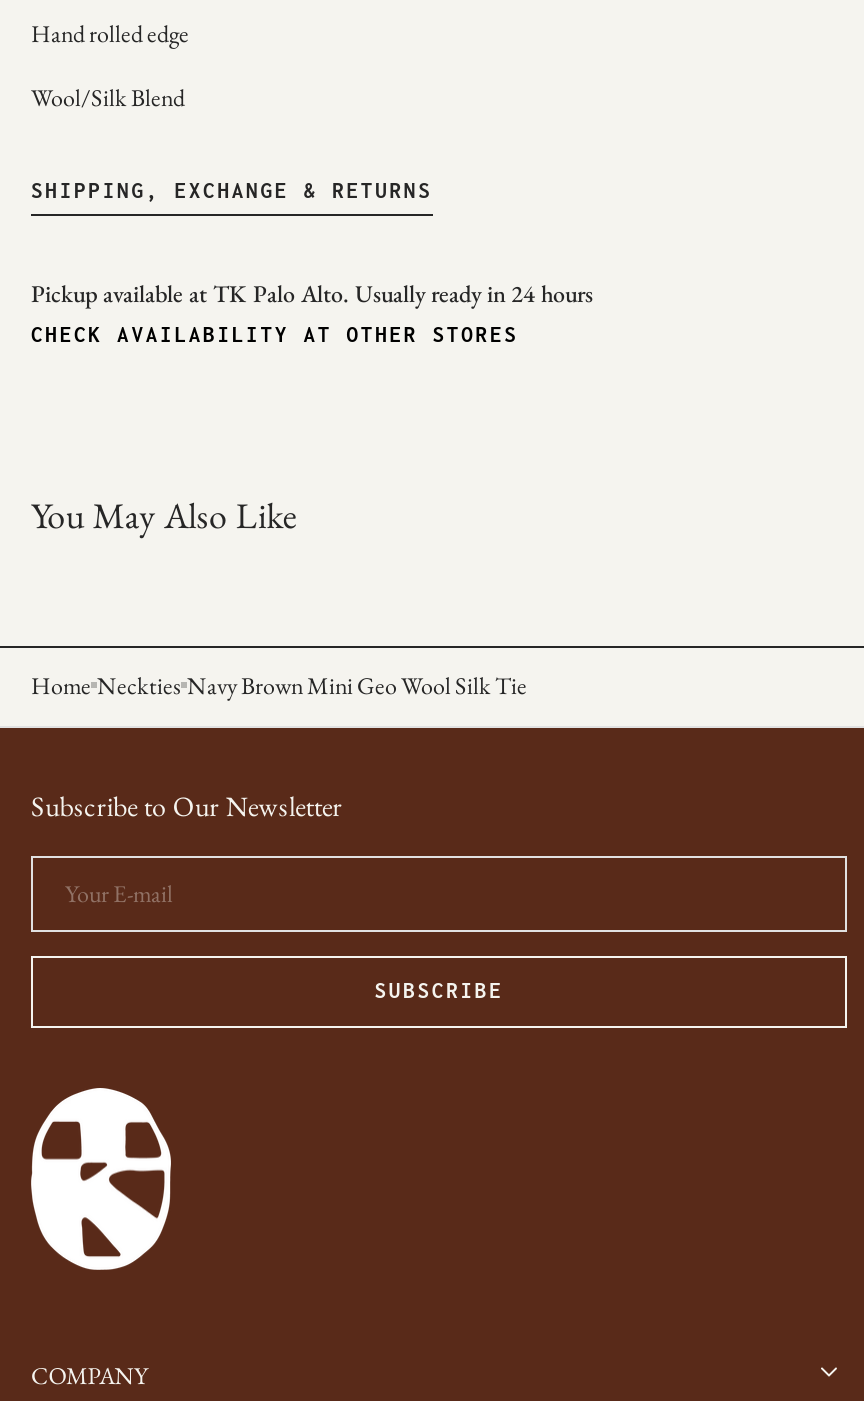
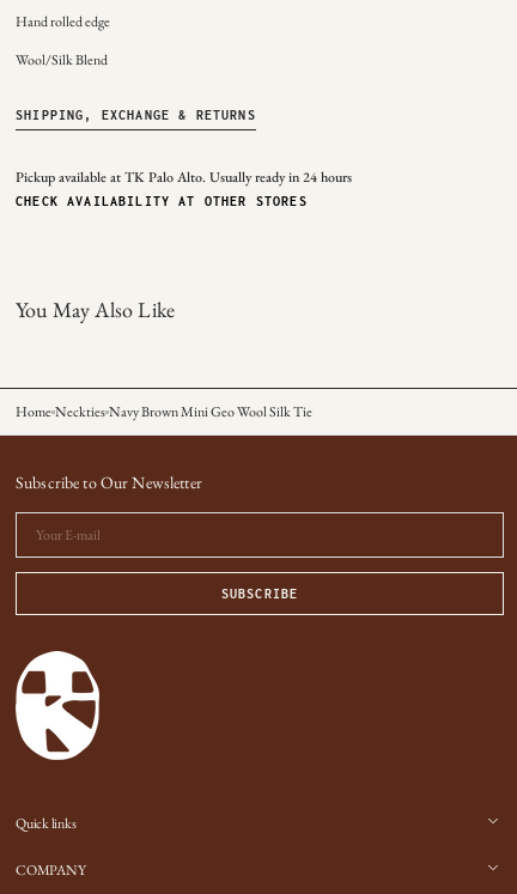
none -> [16,814,76,833] Quick links

